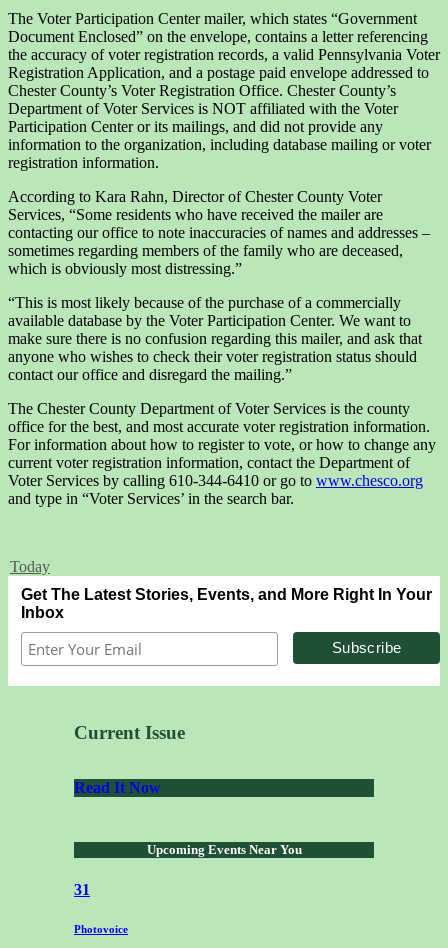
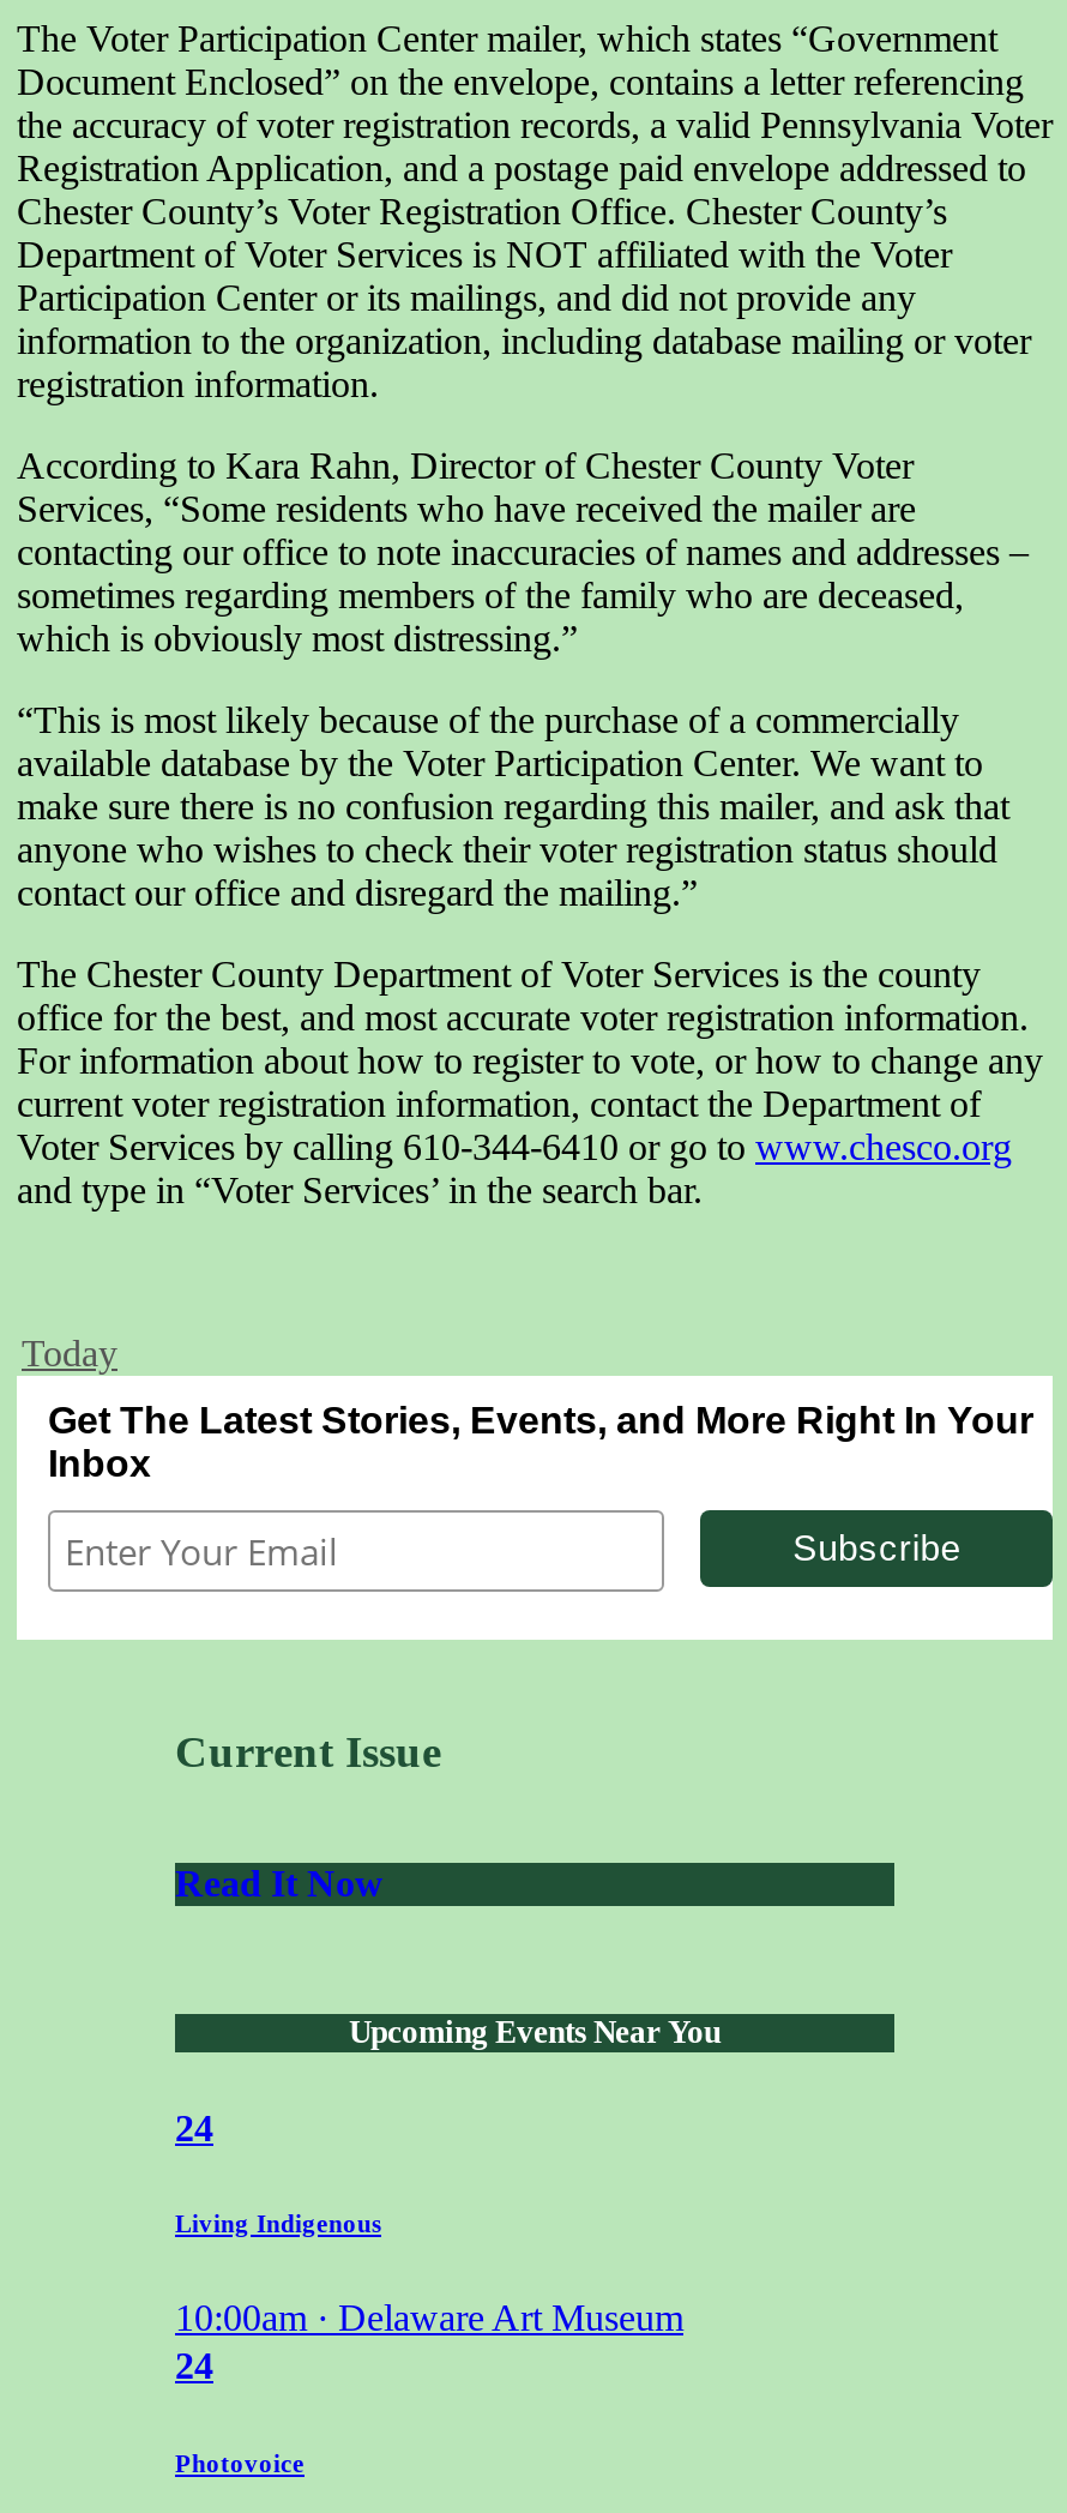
[74,880,90,897] 31 -> [175,2106,683,2387] 24 | Living Indigenous | 10:00am · Delaware Art Museum | 24

